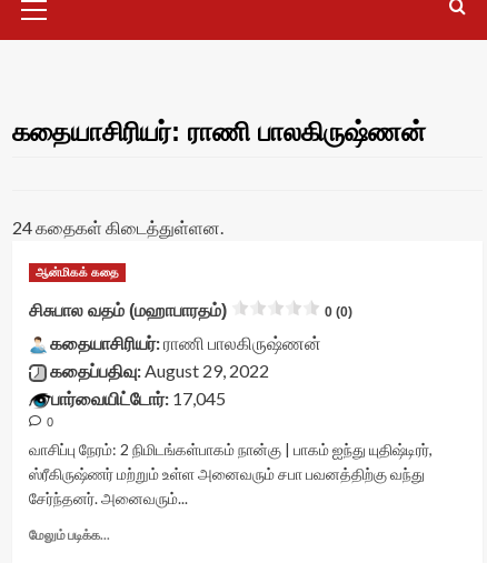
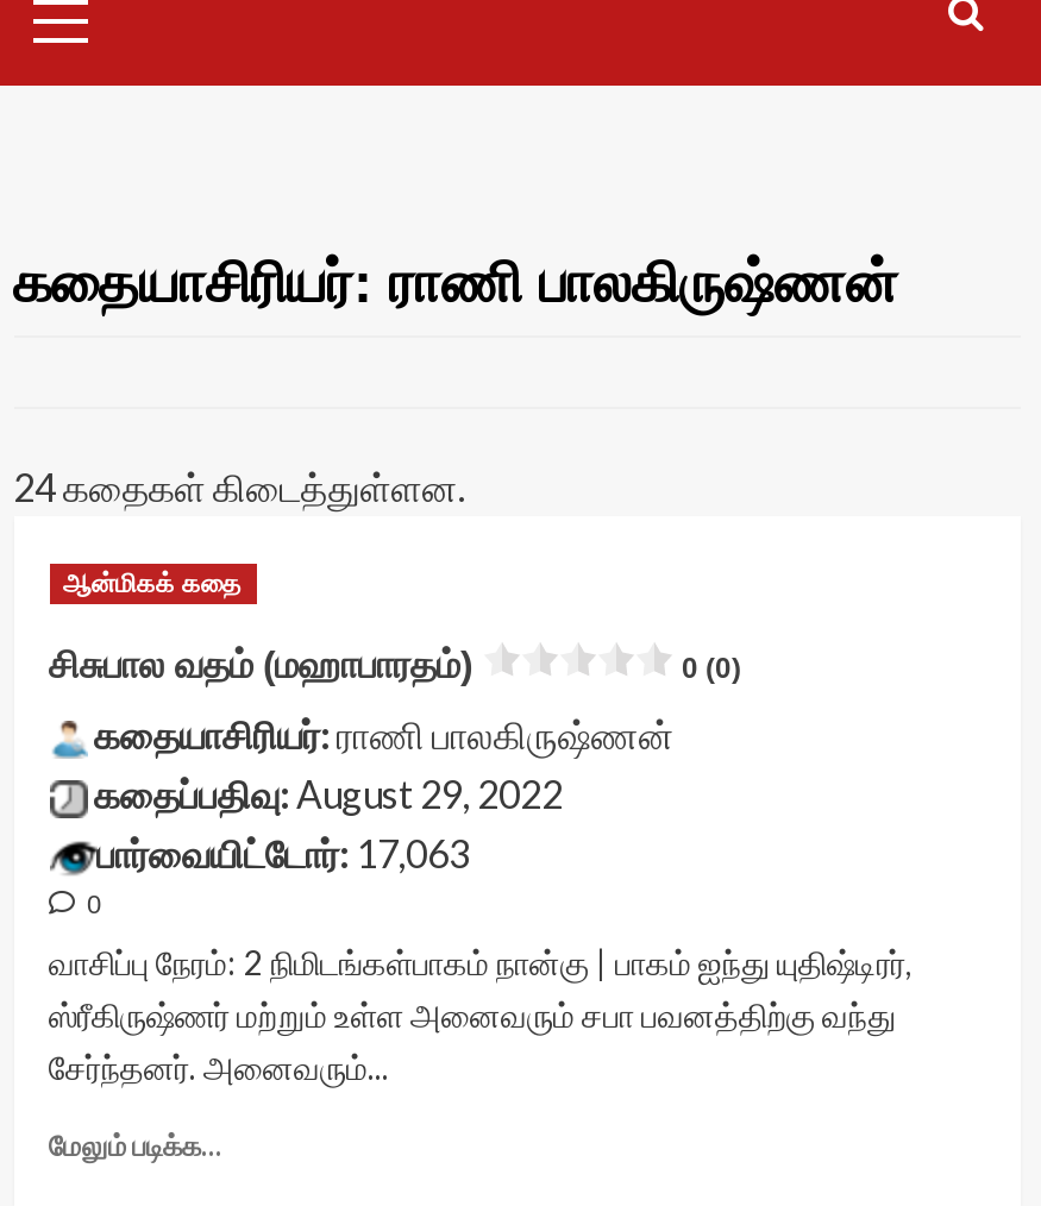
[51,388,225,409] பார்வையிட்டோர்: 17,045 -> [96,830,470,875] பார்வையிட்டோர்: 17,063

